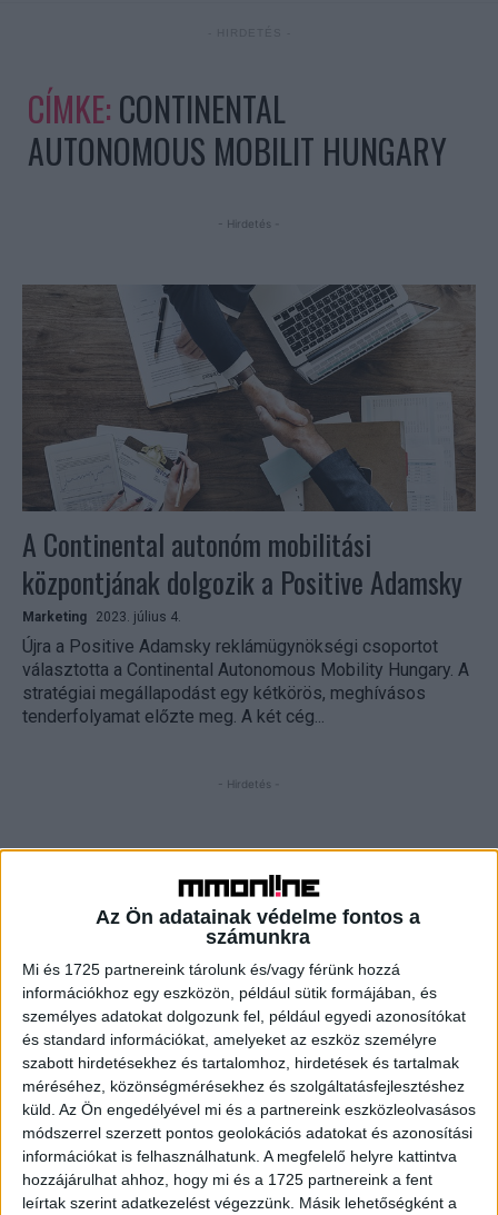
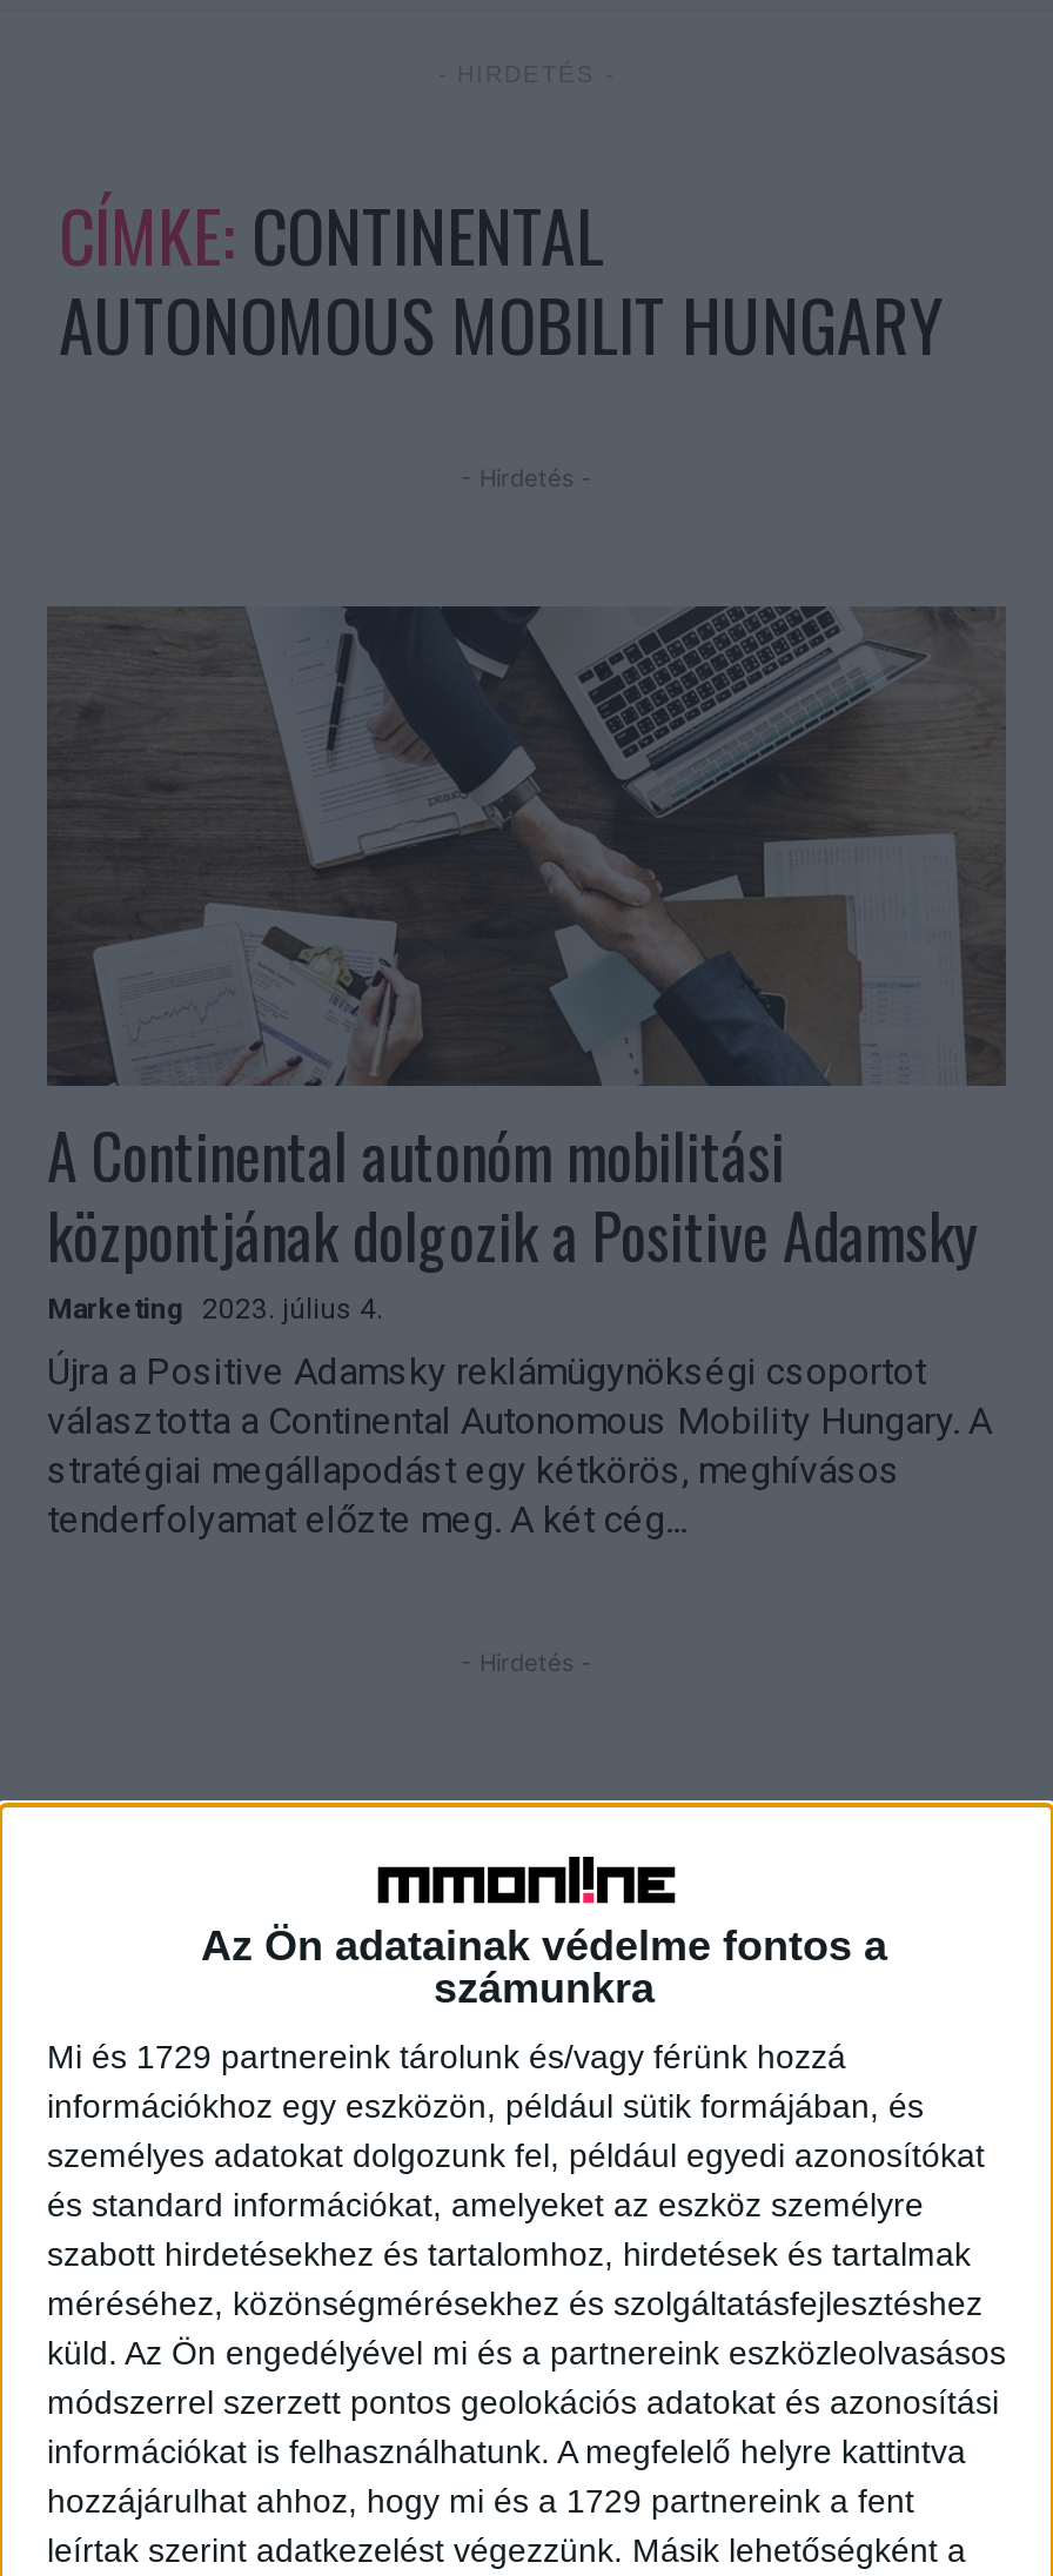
[22,960,400,978] Mi és 1725 partnereink tárolunk és/vagy férünk hozzá -> [47,2037,846,2075] Mi és 1729 partnereink tárolunk és/vagy férünk hozzá
[22,1171,432,1188] hozzájárulhat ahhoz, hogy mi és a 1725 partnereink a fent -> [47,2482,914,2519] hozzájárulhat ahhoz, hogy mi és a 1729 partnereink a fent

